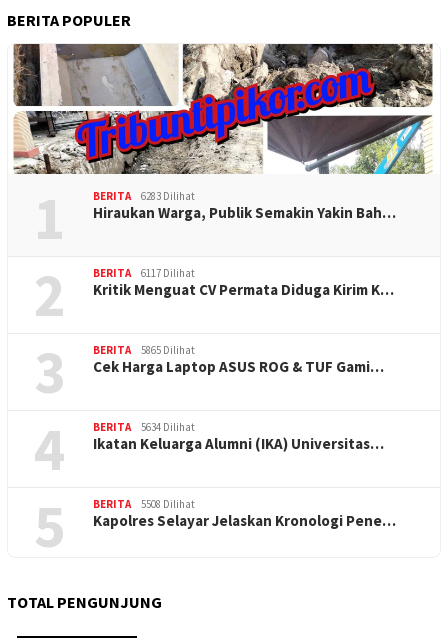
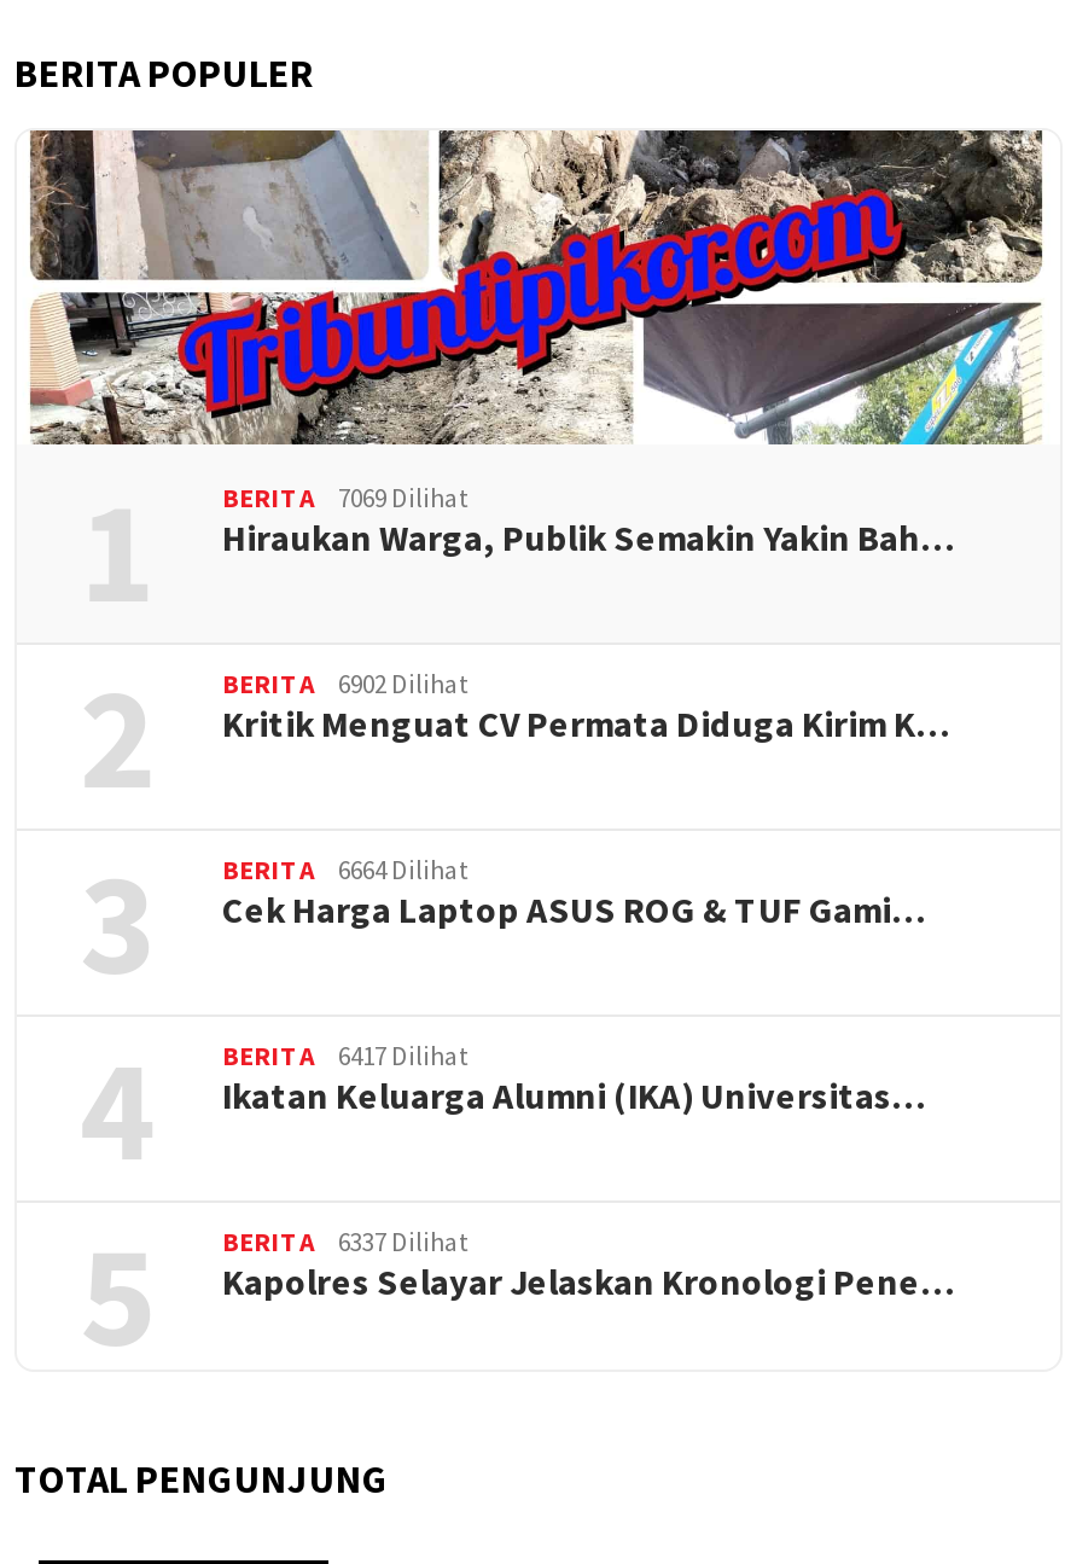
[93,189,195,203] BERITA 6283 Dilihat -> [222,480,469,514] BERITA 7069 Dilihat
[93,266,195,280] BERITA 6117 Dilihat -> [222,666,469,700] BERITA 6902 Dilihat
[93,343,195,357] BERITA 5865 Dilihat -> [222,852,469,886] BERITA 6664 Dilihat
[93,420,195,434] BERITA 5634 Dilihat -> [222,1038,469,1072] BERITA 6417 Dilihat
[93,497,195,511] BERITA 5508 Dilihat -> [222,1224,469,1258] BERITA 6337 Dilihat

